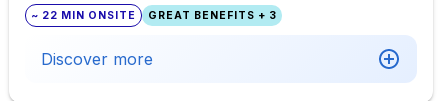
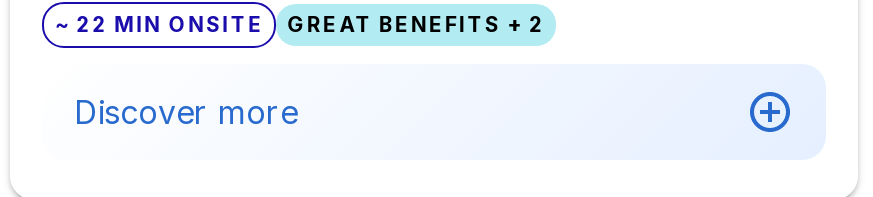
[148,9,277,22] GREAT BENEFITS + 3 -> [287,12,545,38] GREAT BENEFITS + 2

